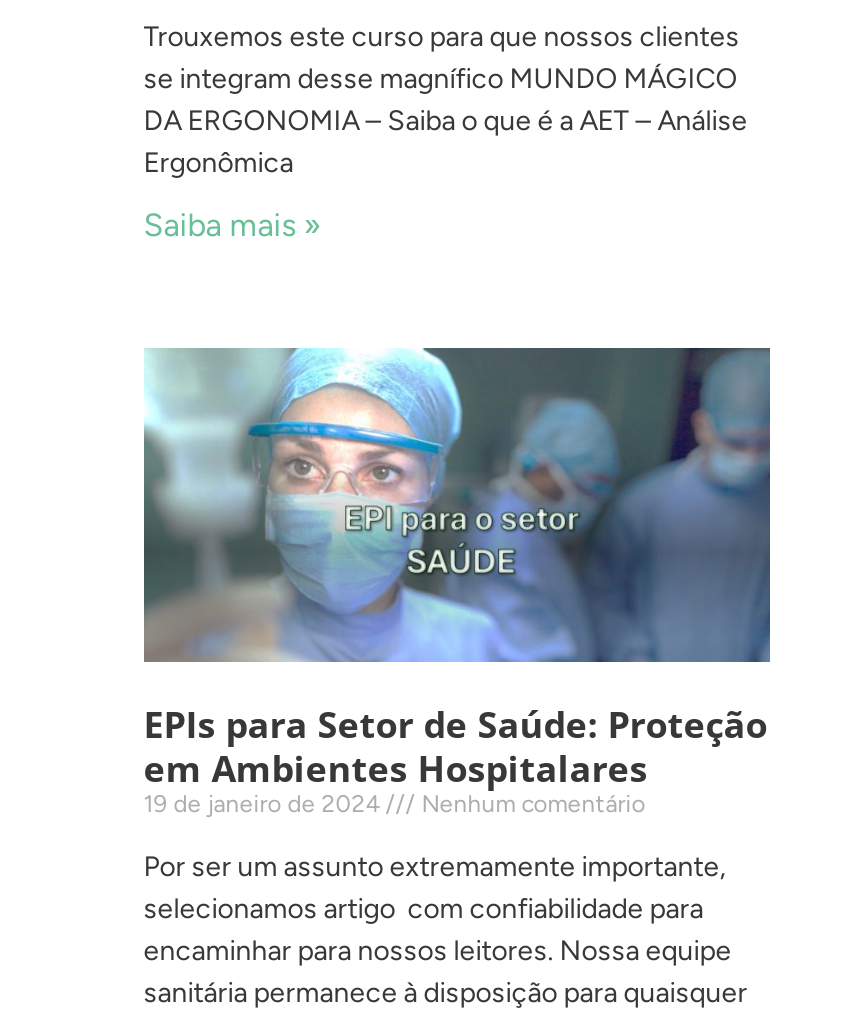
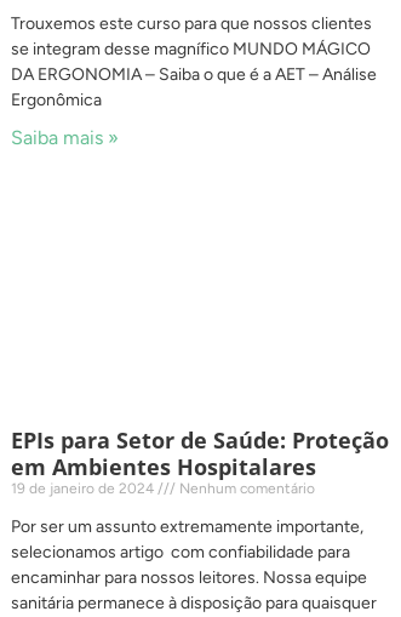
[142,345,772,665] [image] -> none

